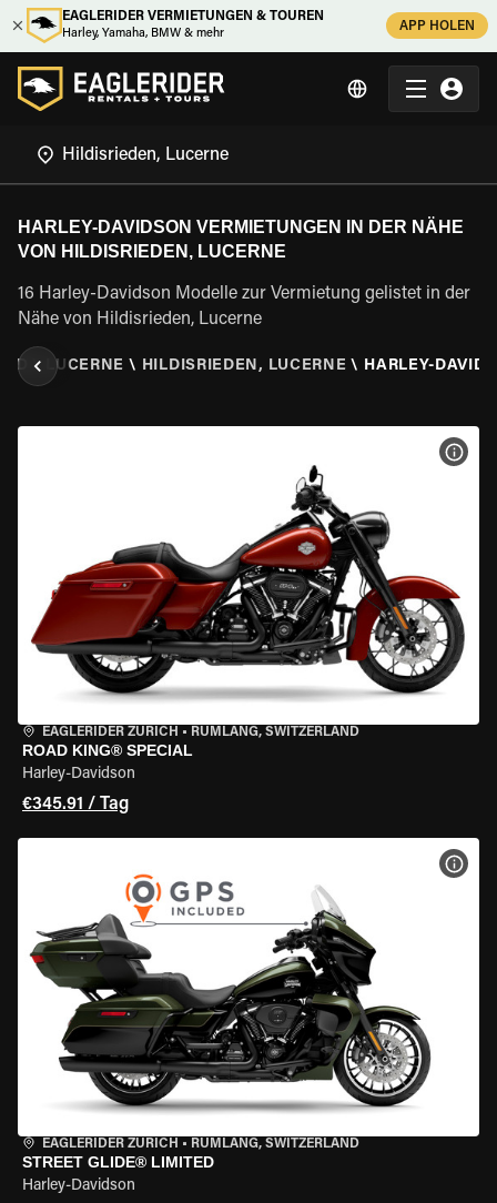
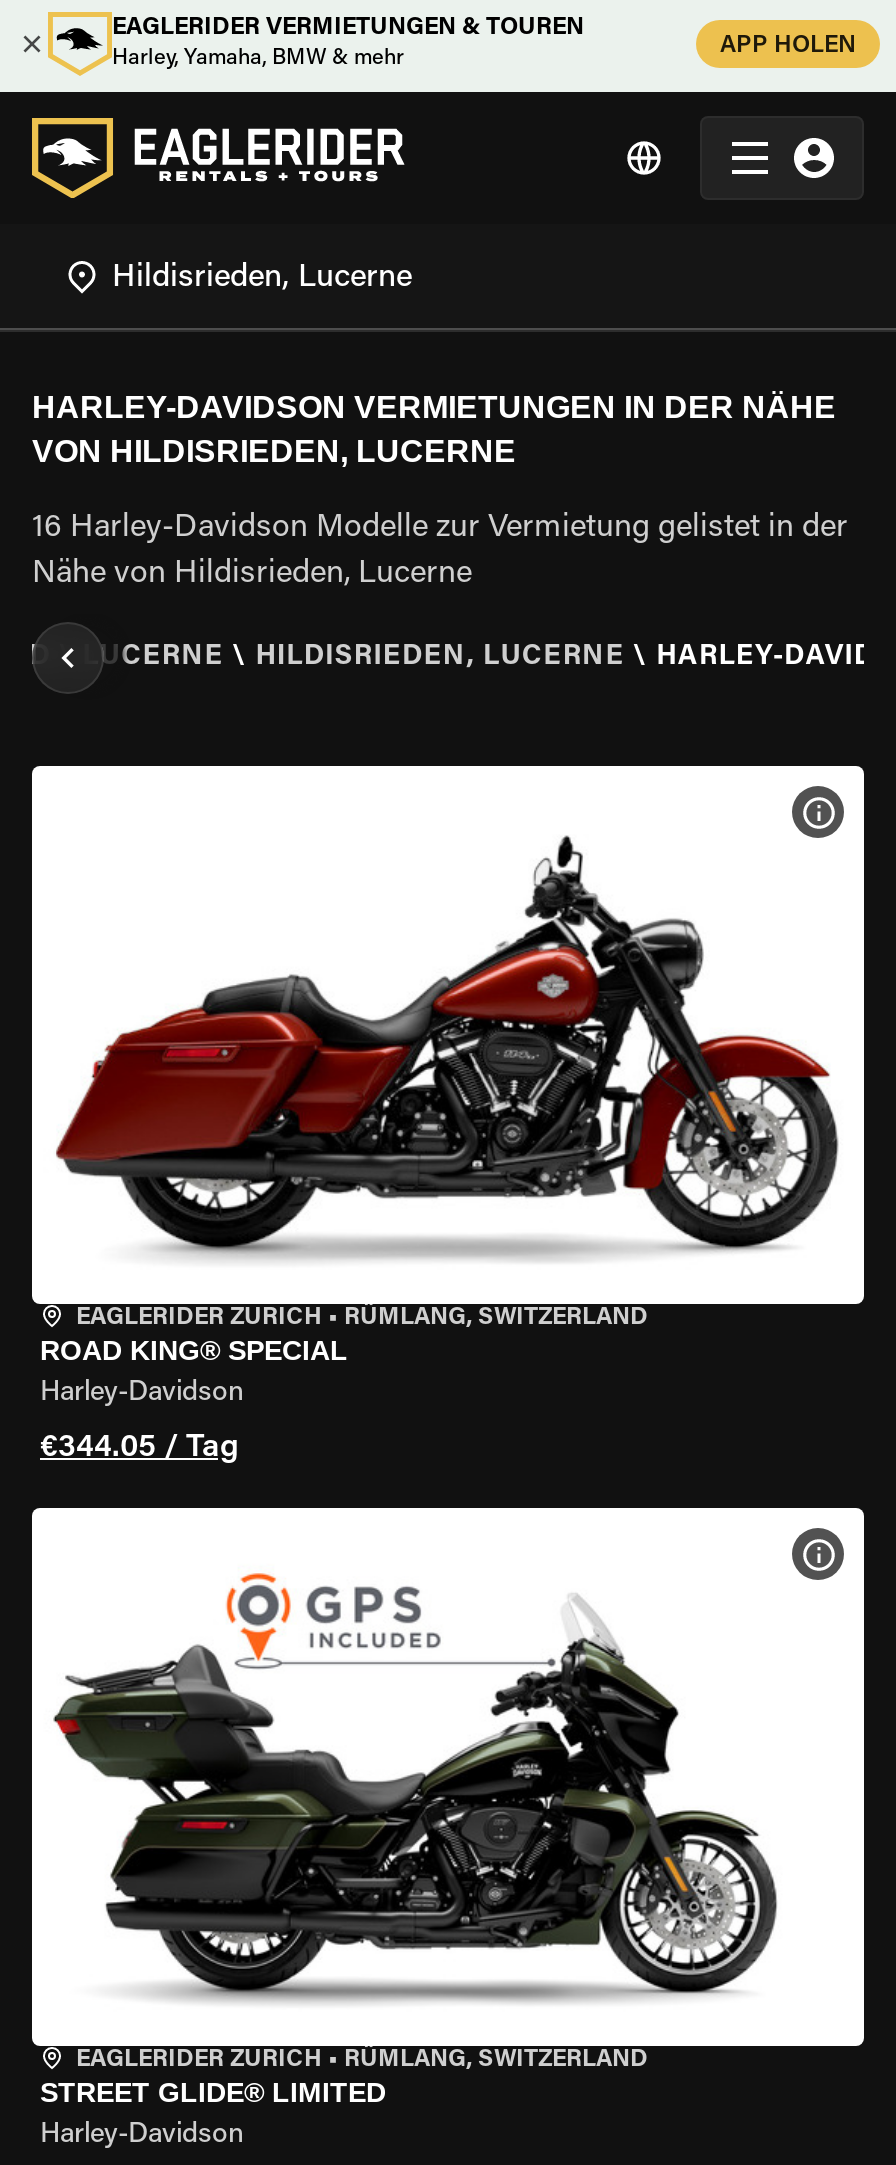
[22,796,129,813] €345.91 / Tag -> [40,1432,238,1464] €344.05 / Tag

